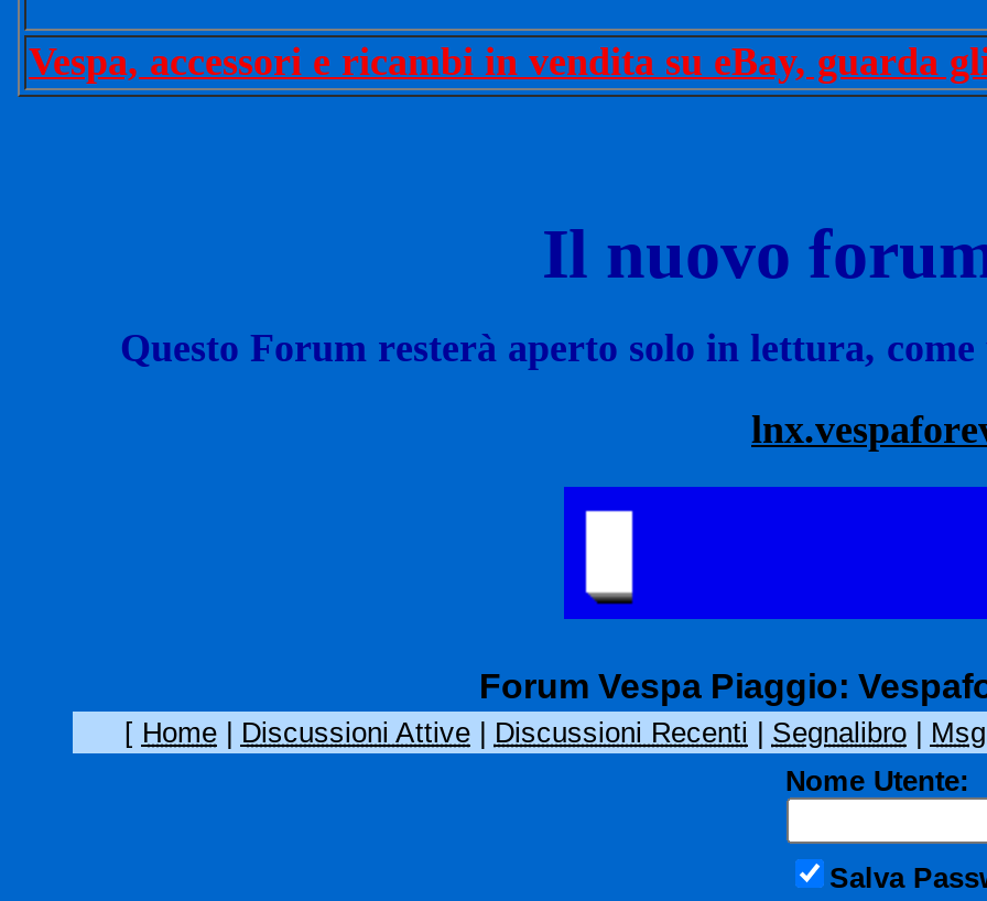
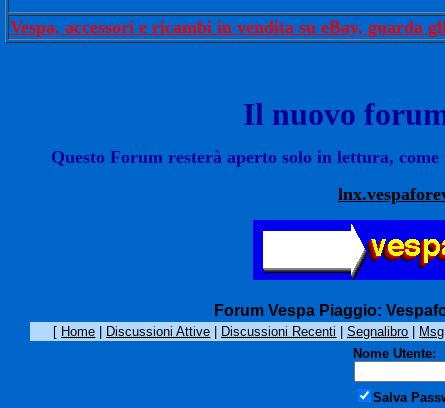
none -> [284,223,442,280] [image]

